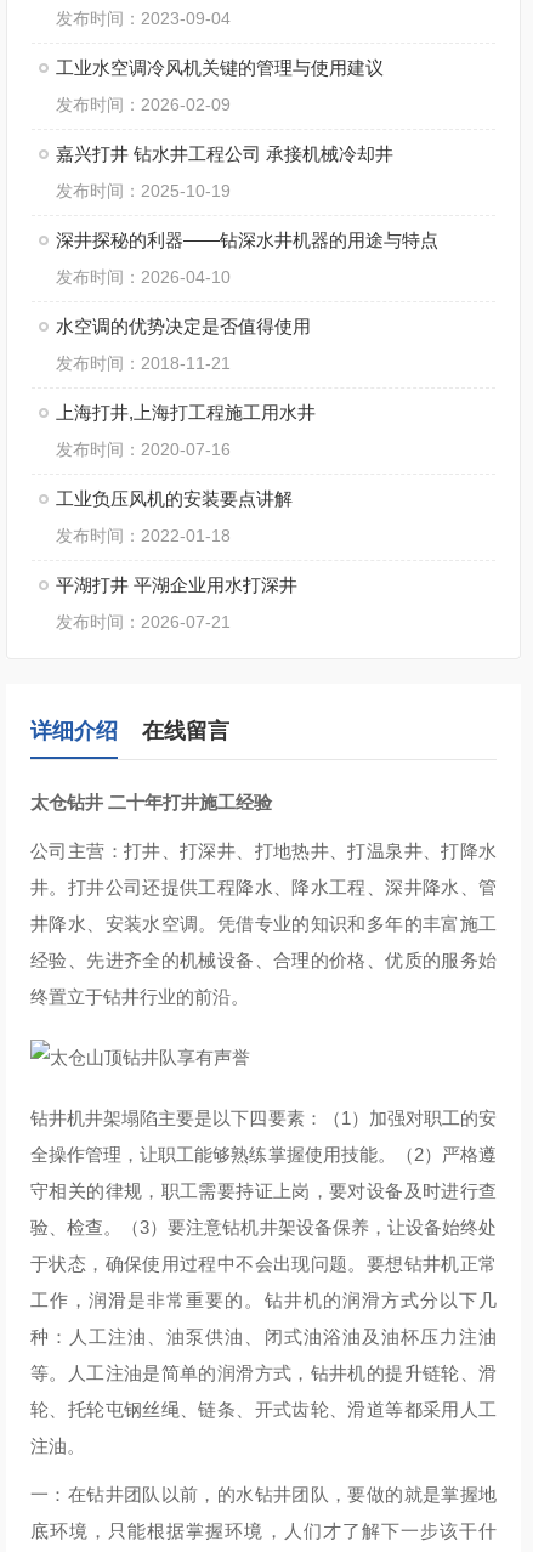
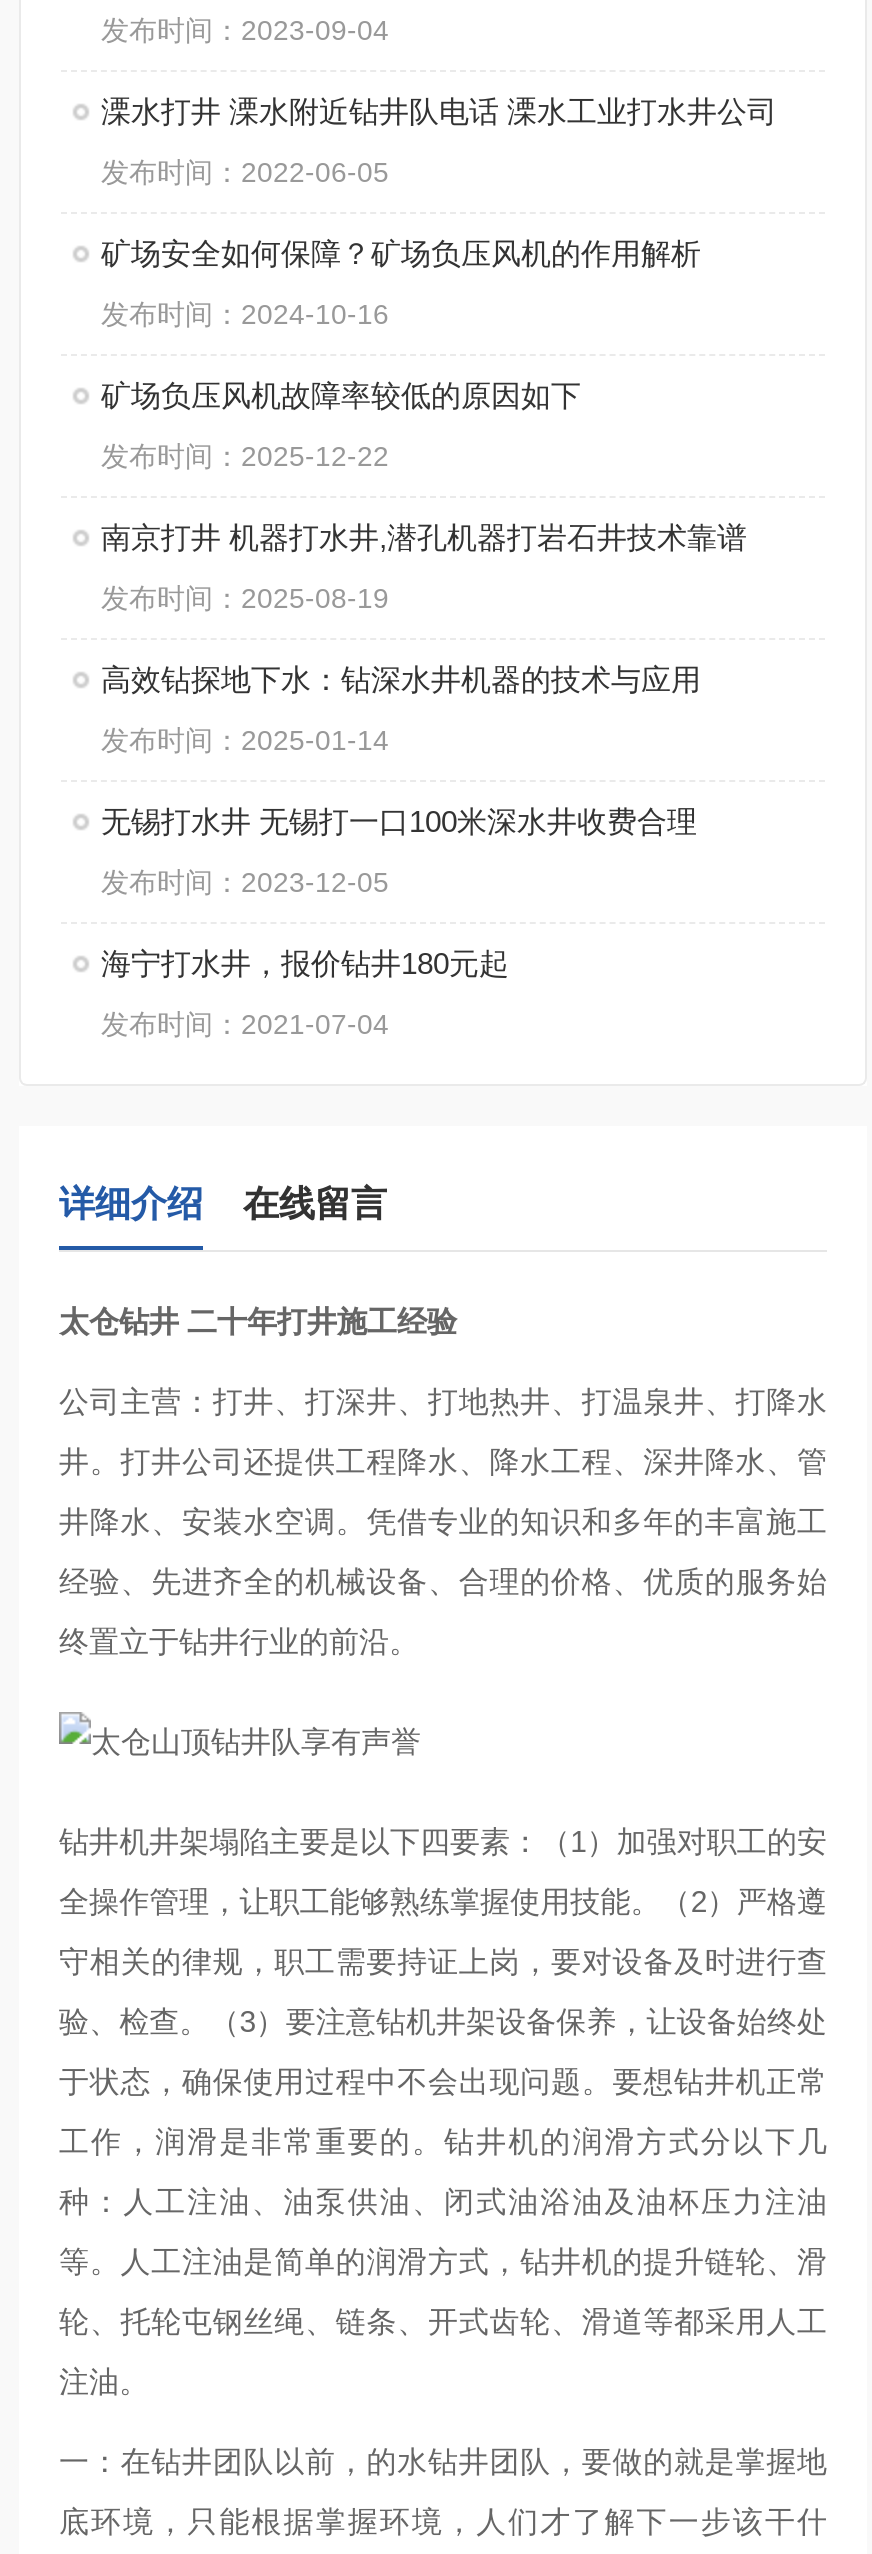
[56,57,384,78] 工业水空调冷风机关键的管理与使用建议 -> [101,94,777,128] 溧水打井 溧水附近钻井队电话 溧水工业打水井公司
[56,95,231,114] 发布时间：2026-02-09 -> [101,156,389,188] 发布时间：2022-06-05
[56,143,393,164] 嘉兴打井 钻水井工程公司 承接机械冷却井 -> [101,236,701,270] 矿场安全如何保障？矿场负压风机的作用解析
[56,181,231,200] 发布时间：2025-10-19 -> [101,298,389,330] 发布时间：2024-10-16
[56,230,438,250] 深井探秘的利器——钻深水井机器的用途与特点 -> [101,378,581,412] 矿场负压风机故障率较低的原因如下
[56,267,231,287] 发布时间：2026-04-10 -> [101,440,389,472] 发布时间：2025-12-22
[56,316,311,336] 水空调的优势决定是否值得使用 -> [101,520,747,554] 南京打井 机器打水井,潜孔机器打岩石井技术靠谱
[56,353,231,373] 发布时间：2018-11-21 -> [101,582,389,614] 发布时间：2025-08-19
[56,402,316,423] 上海打井,上海打工程施工用水井 -> [101,662,701,696] 高效钻探地下水：钻深水井机器的技术与应用
[56,440,231,459] 发布时间：2020-07-16 -> [101,724,389,756] 发布时间：2025-01-14
[56,488,293,509] 工业负压风机的安装要点讲解 -> [101,804,697,838] 无锡打水井 无锡打一口100米深水井收费合理
[56,526,231,545] 发布时间：2022-01-18 -> [101,866,389,898] 发布时间：2023-12-05
[56,574,297,595] 平湖打井 平湖企业用水打深井 -> [101,946,509,980] 海宁打水井，报价钻井180元起
[56,612,231,631] 发布时间：2026-07-21 -> [101,1008,389,1040] 发布时间：2021-07-04

